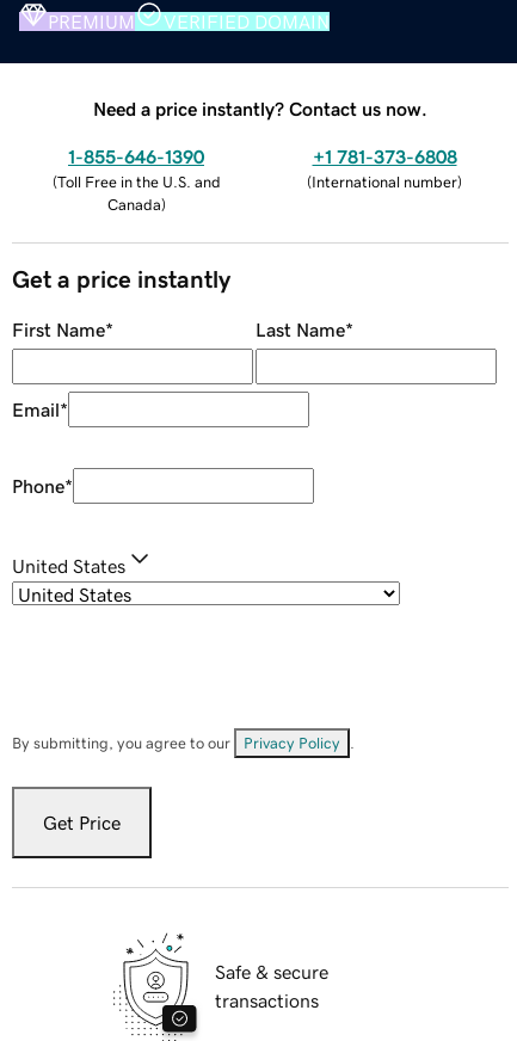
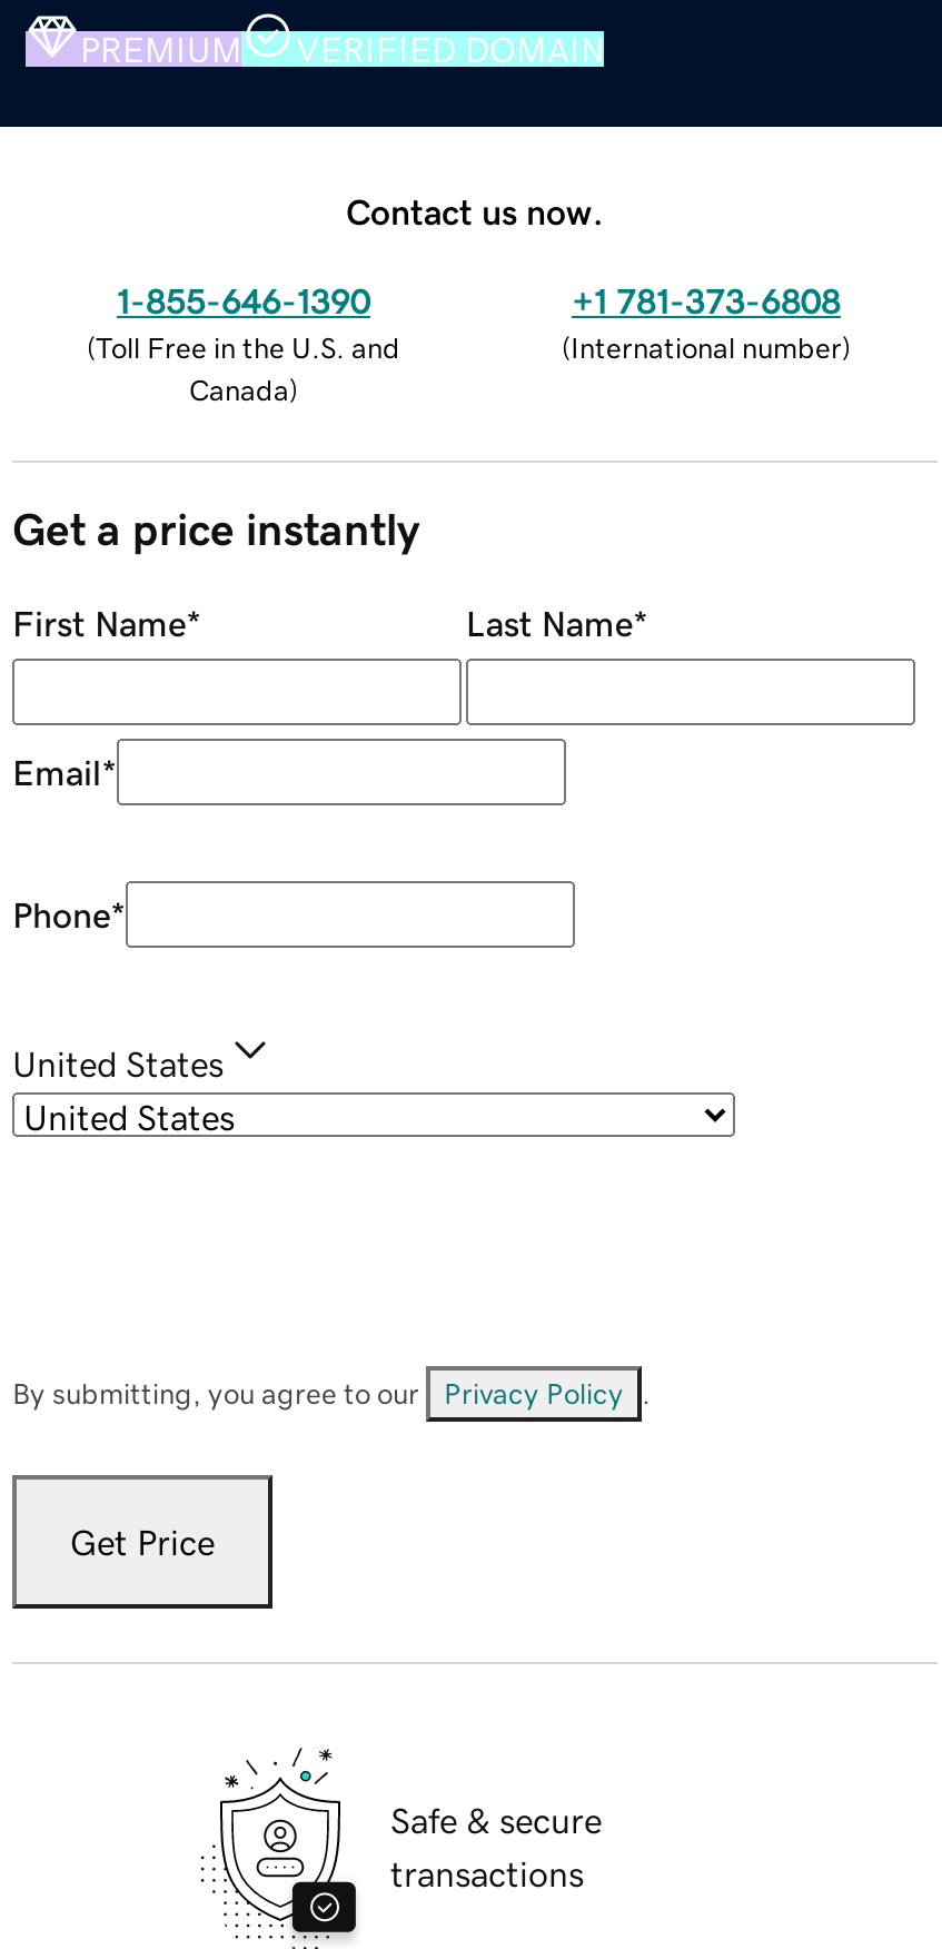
[93,99,427,118] Need a price instantly? Contact us now. -> [346,193,604,228] Contact us now.

